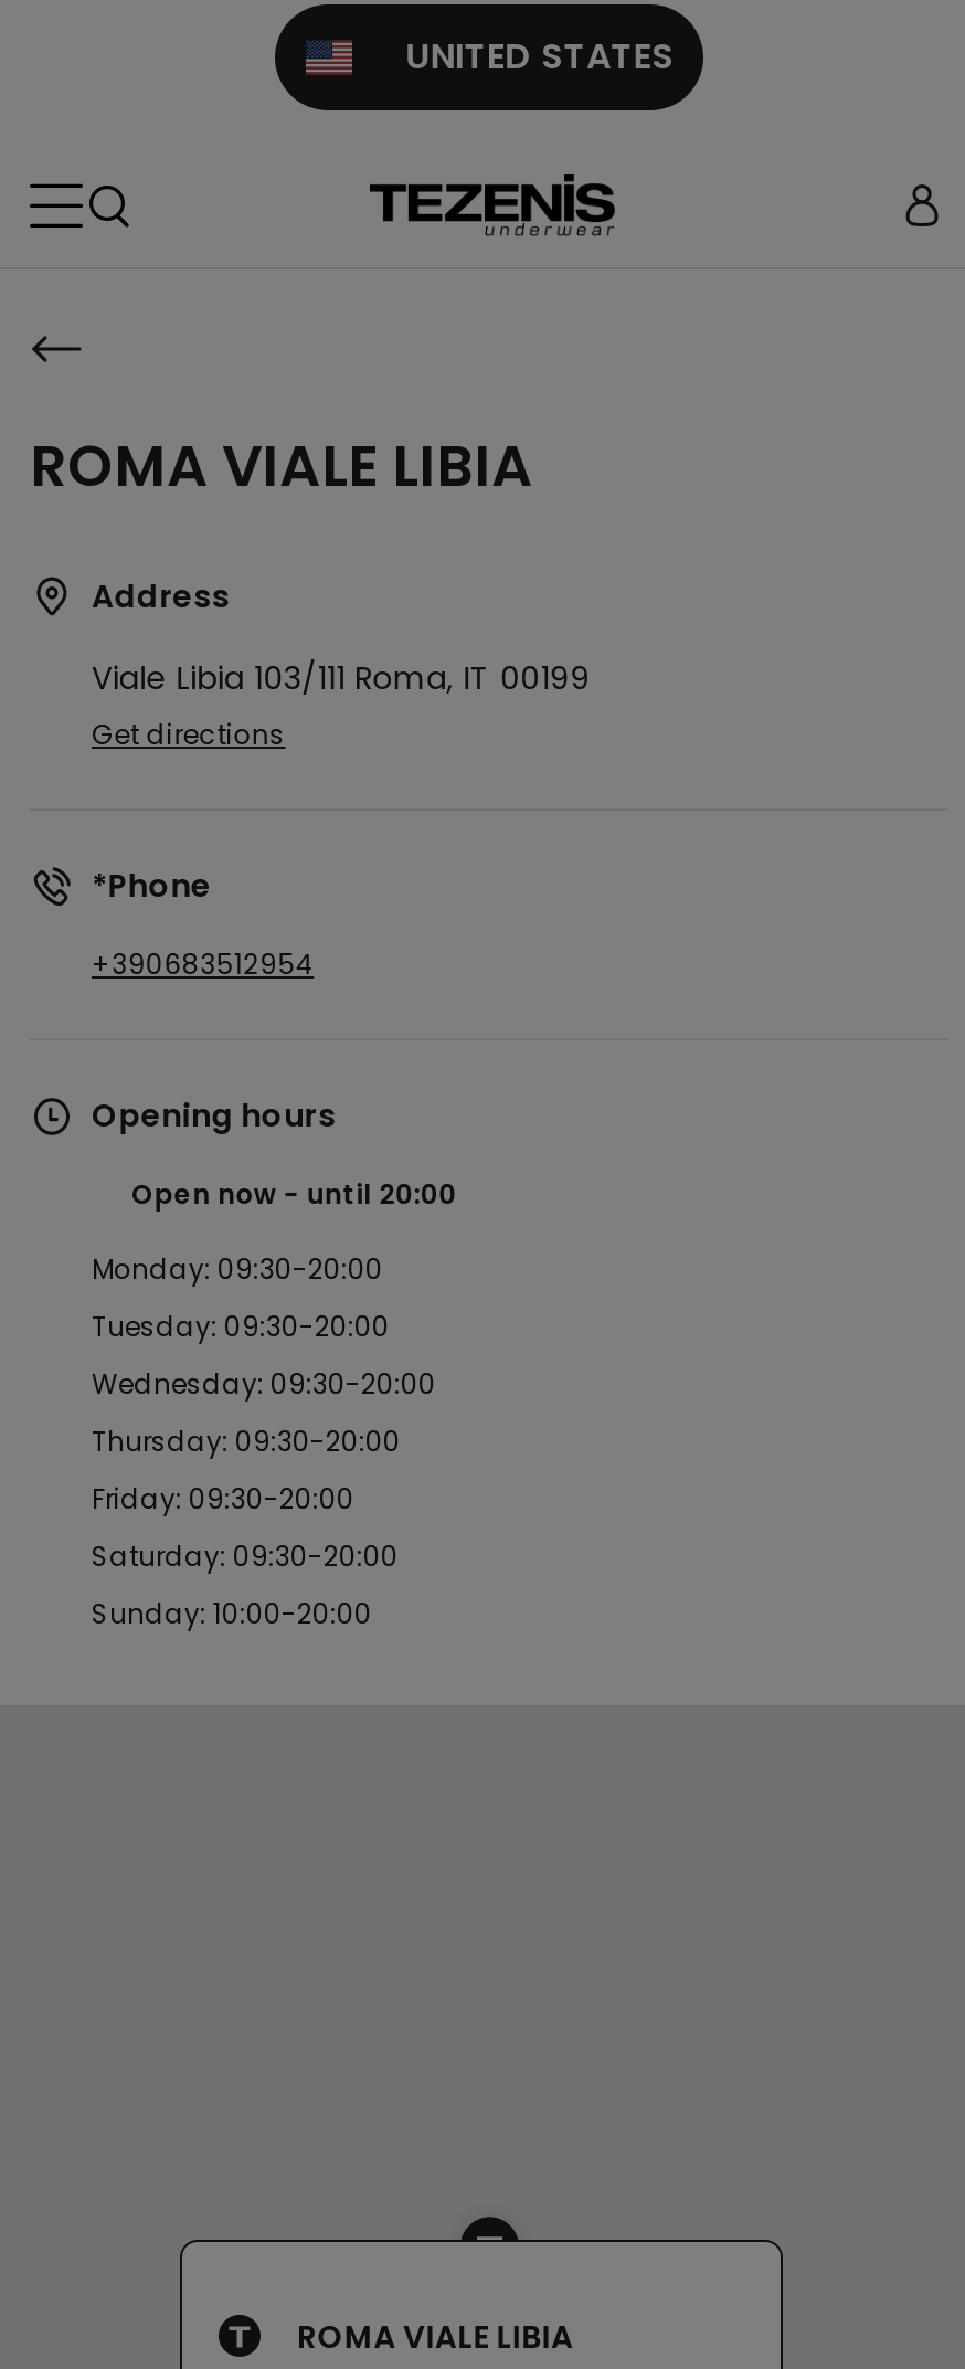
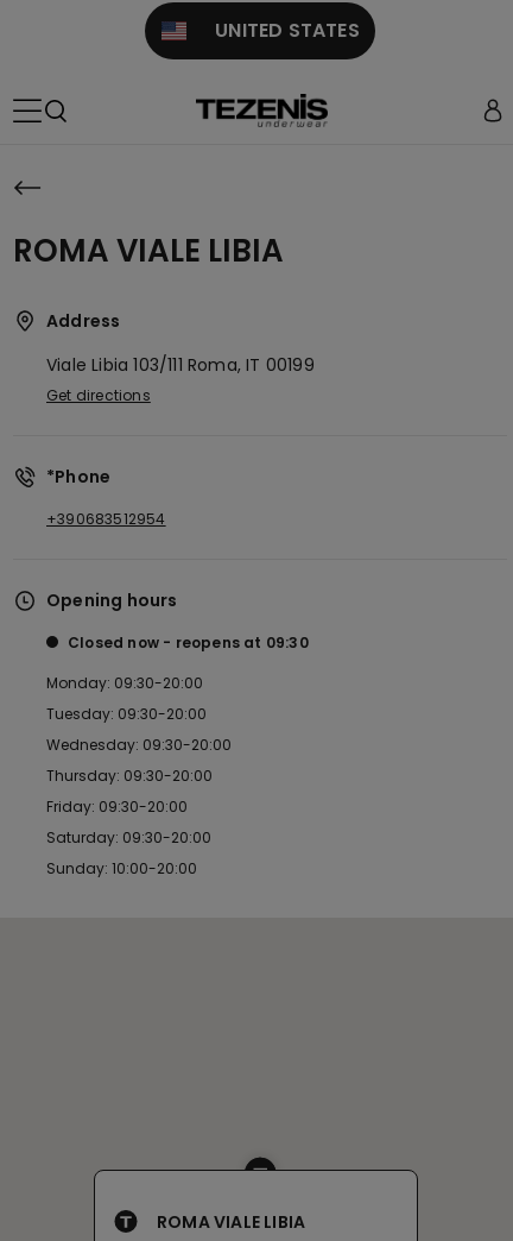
[131,1175,457,1213] Open now | until 20:00 -> [68,632,309,653] Closed now | reopens at 09:30

